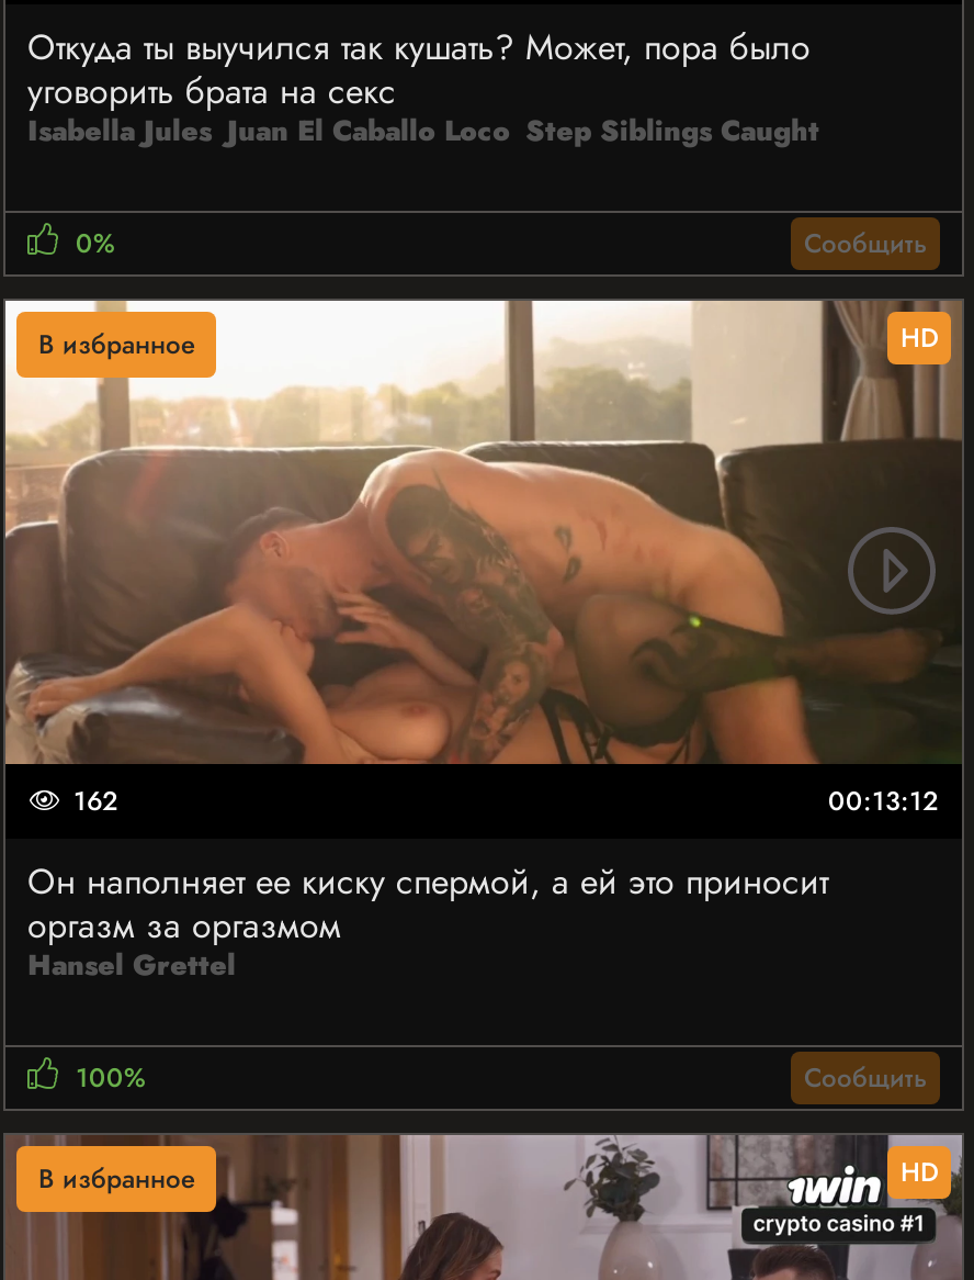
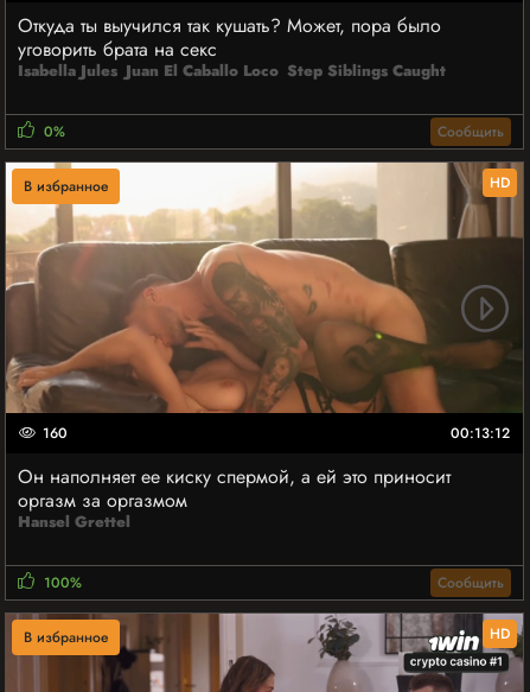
[73,782,117,822] 162 -> [43,423,68,444] 160

